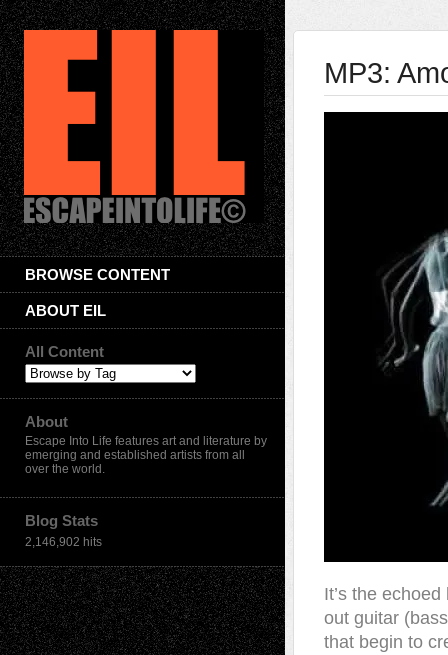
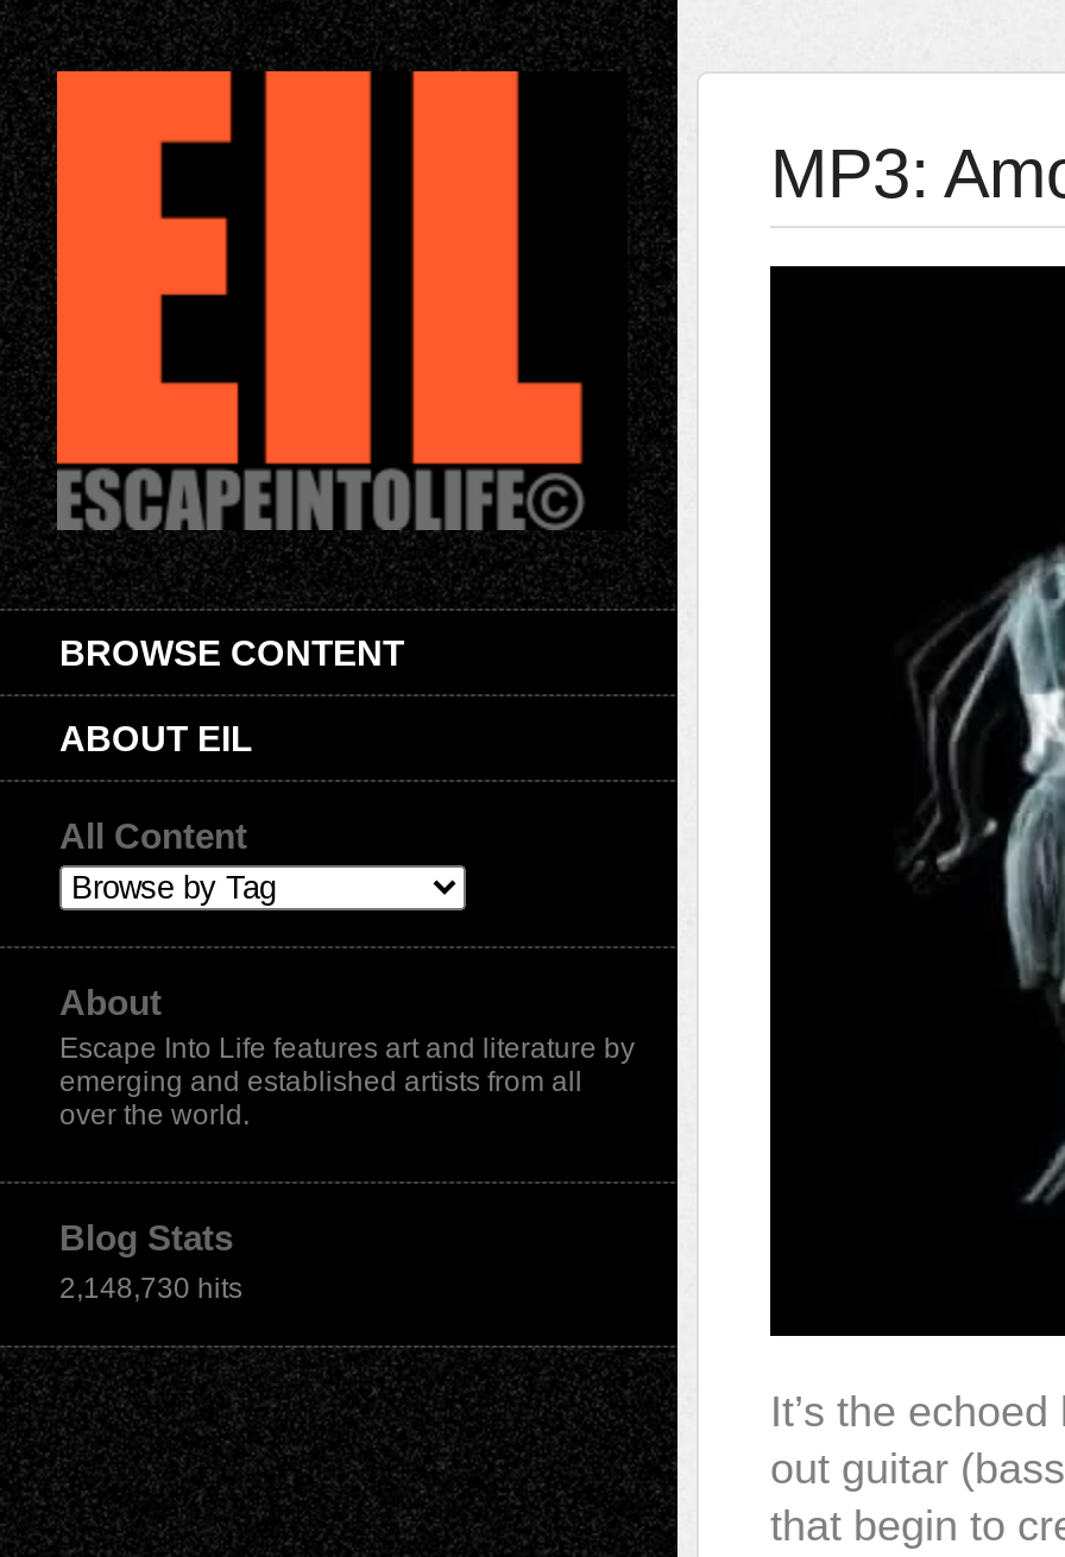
[25,535,102,549] 2,146,902 hits -> [59,1272,242,1305] 2,148,730 hits

